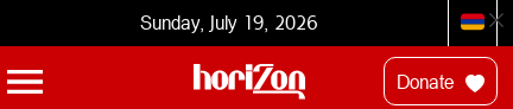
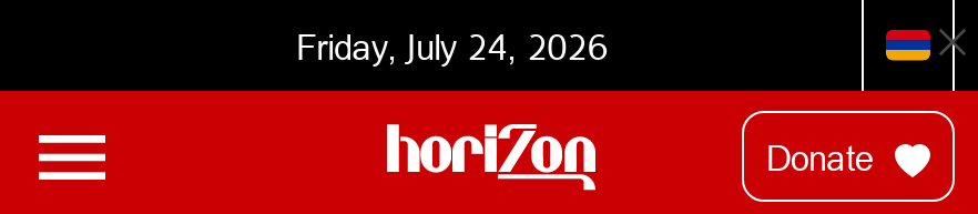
[140,10,317,33] Sunday, July 19, 2026 -> [296,23,607,65] Friday, July 24, 2026

